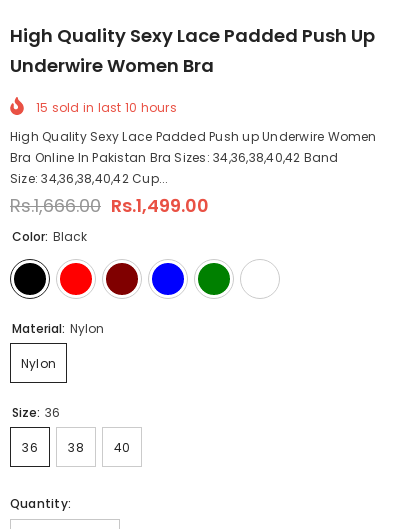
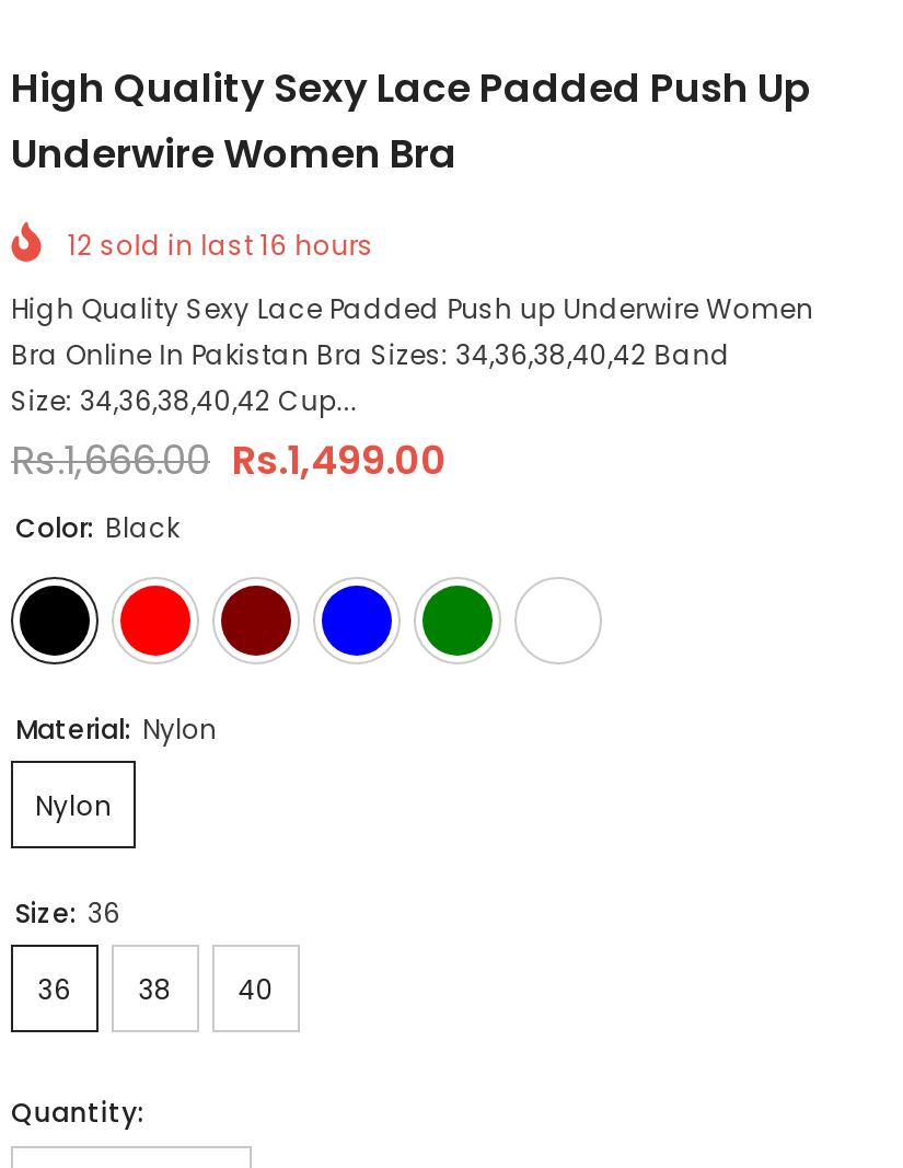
[36,99,177,116] 15 sold in last 10 hours -> [68,227,374,264] 12 sold in last 16 hours

